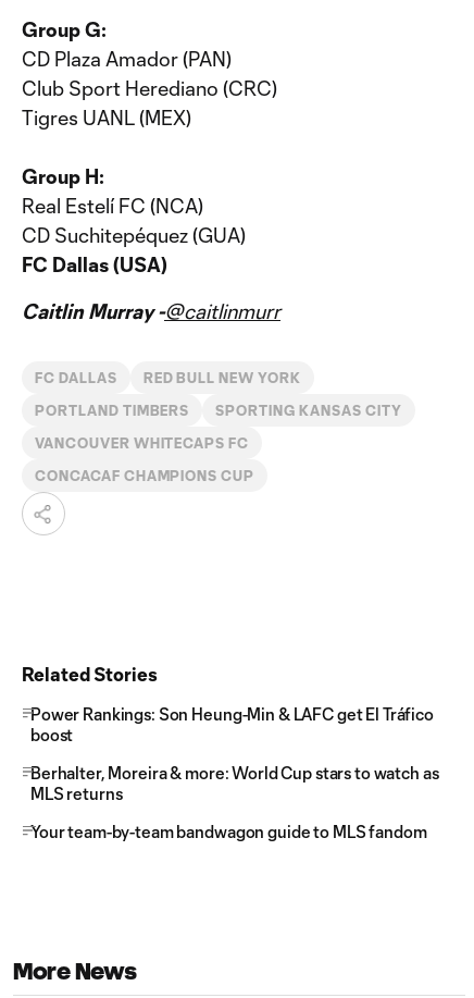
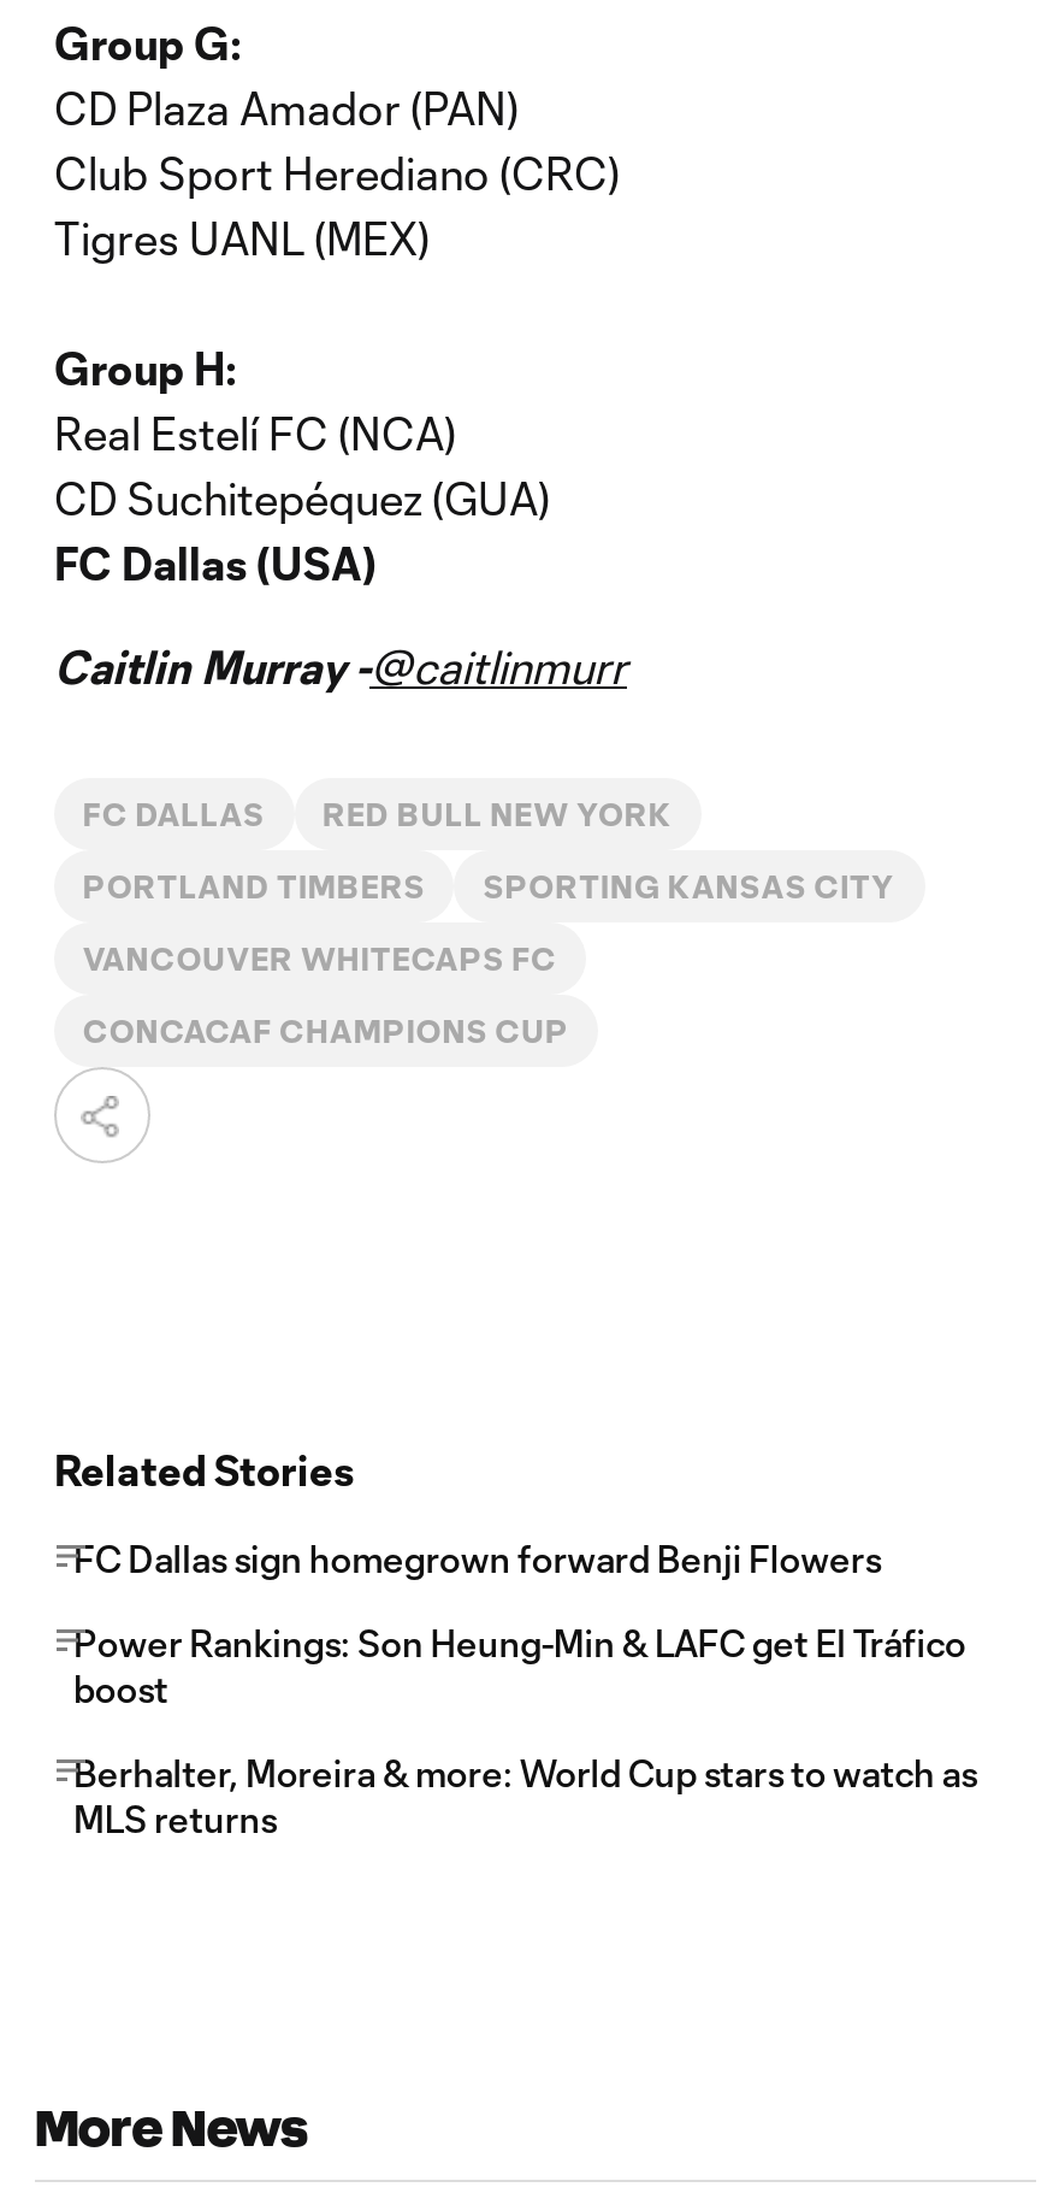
none -> [73,1537,881,1580] FC Dallas sign homegrown forward Benji Flowers
moved [30,704,439,803] -> [73,1621,977,1840]: Power Rankings: Son Heung-Min & LAFC get El Tráfico | boost | Berhalter, Moreira & more: World Cup stars to watch as | MLS returns
[30,822,427,841] Your team-by-team bandwagon guide to MLS fandom -> none

